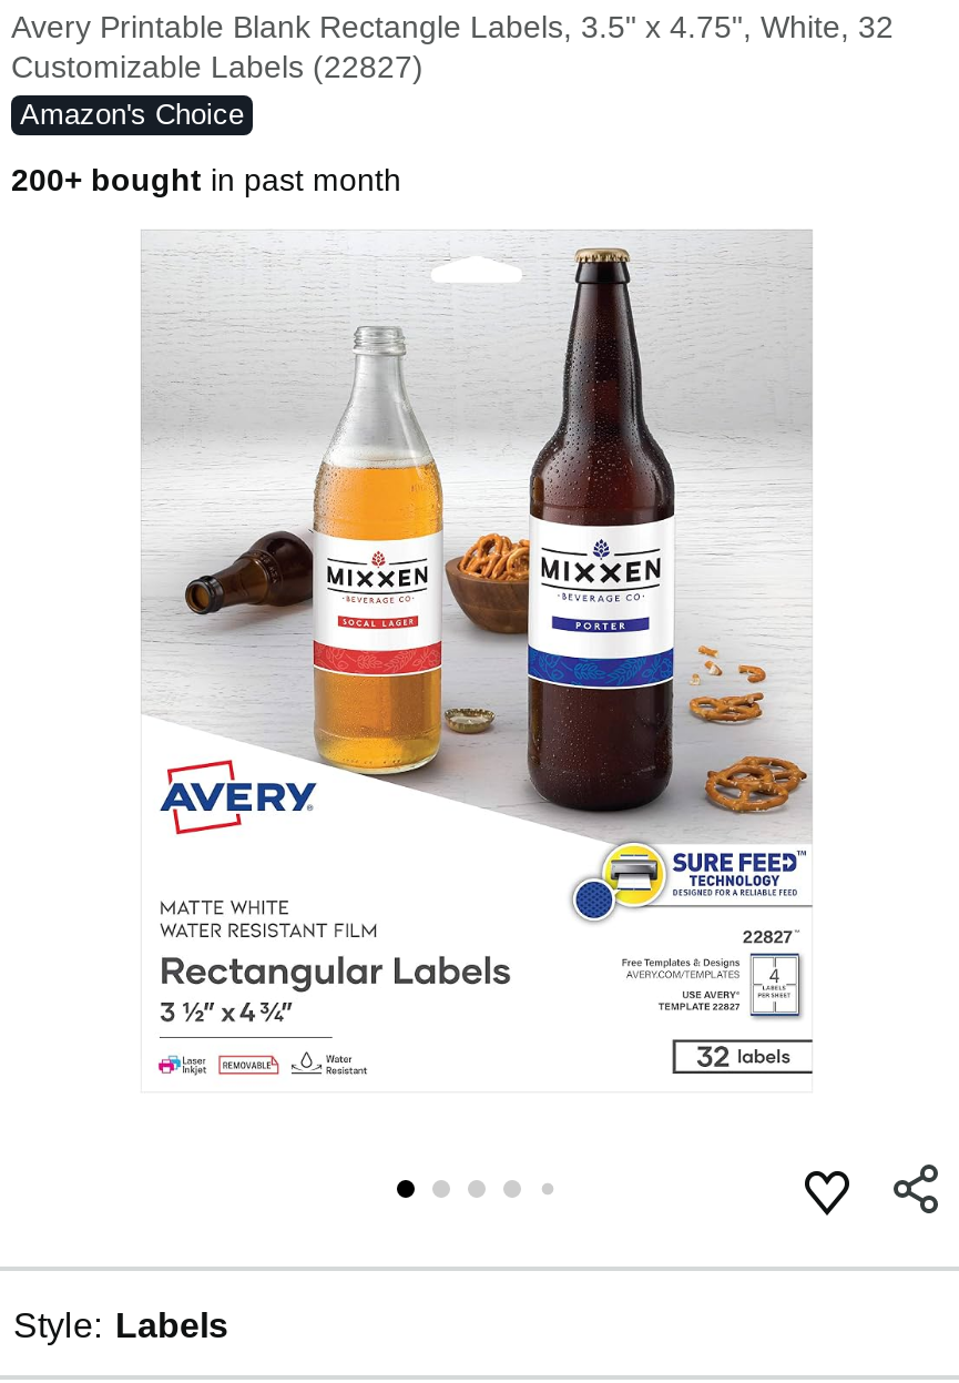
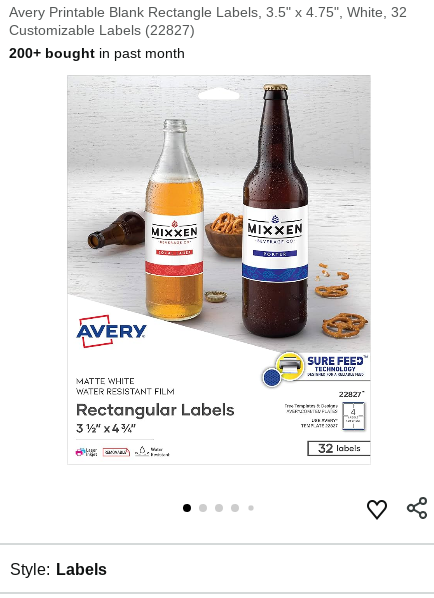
[20,98,244,131] Amazon's Choice -> none

